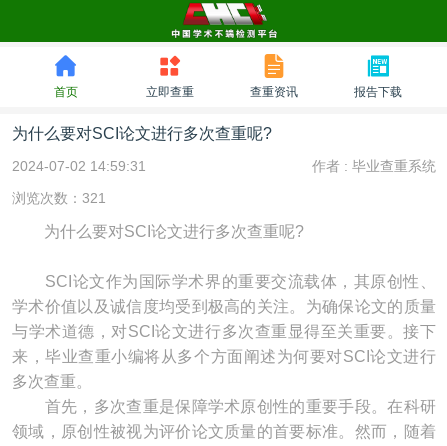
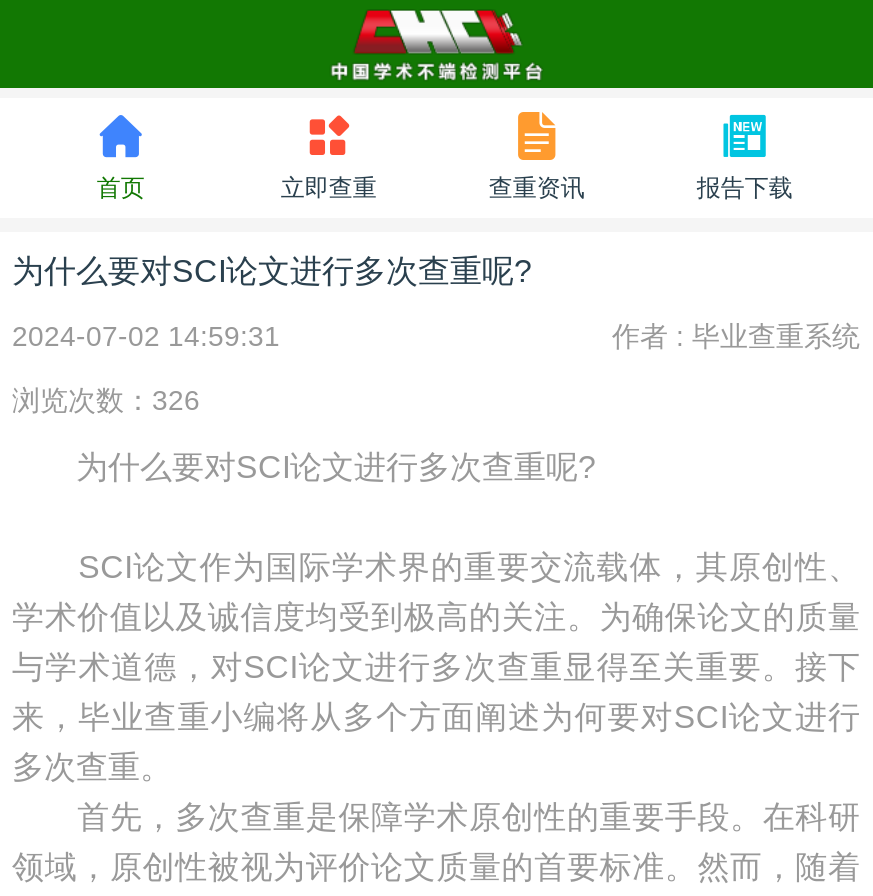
[12,190,106,206] 浏览次数：321 -> [12,384,200,416] 浏览次数：326

